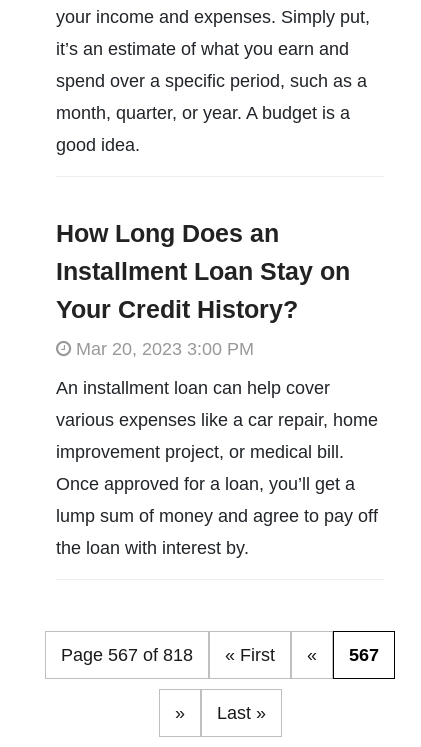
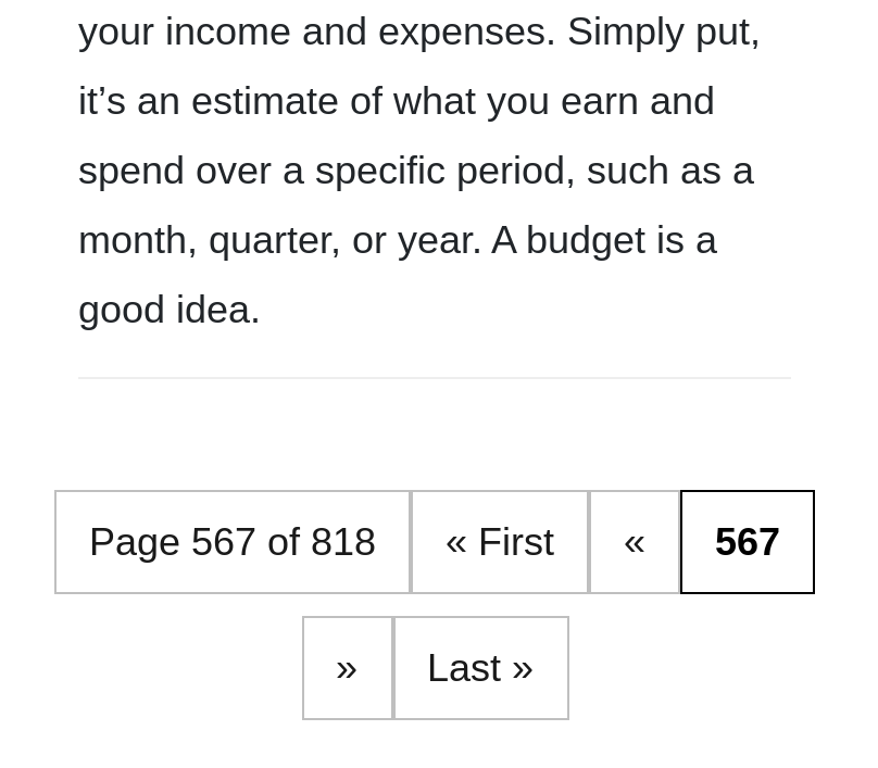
[56,219,378,558] How Long Does an | Installment Loan Stay on | Your Credit History? | Mar 20, 2023 3:00 PM | An installment loan can help cover | various expenses like a car repair, home | improvement project, or medical bill. | Once approved for a loan, you’ll get a | lump sum of money and agree to pay off | the loan with interest by. -> none

